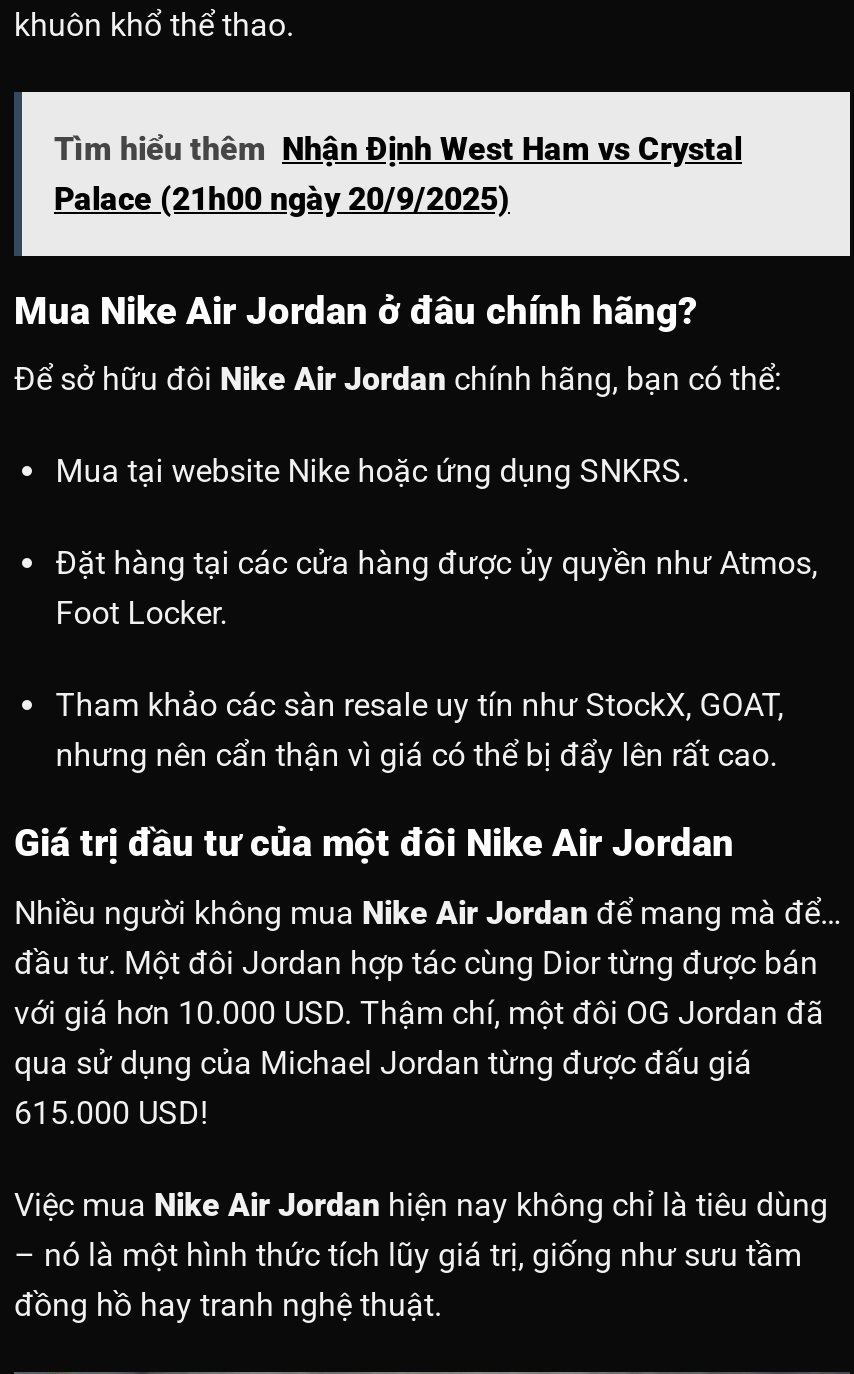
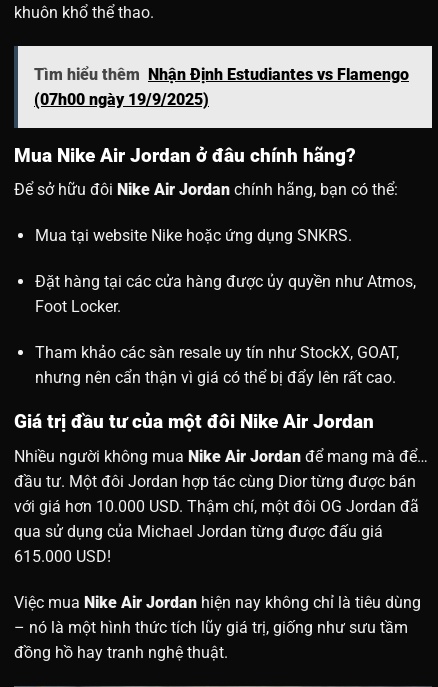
[54,129,742,217] Tìm hiểu thêm Nhận Định West Ham vs Crystal | Palace (21h00 ngày 20/9/2025) -> [34,65,409,109] Tìm hiểu thêm Nhận Định Estudiantes vs Flamengo | (07h00 ngày 19/9/2025)

